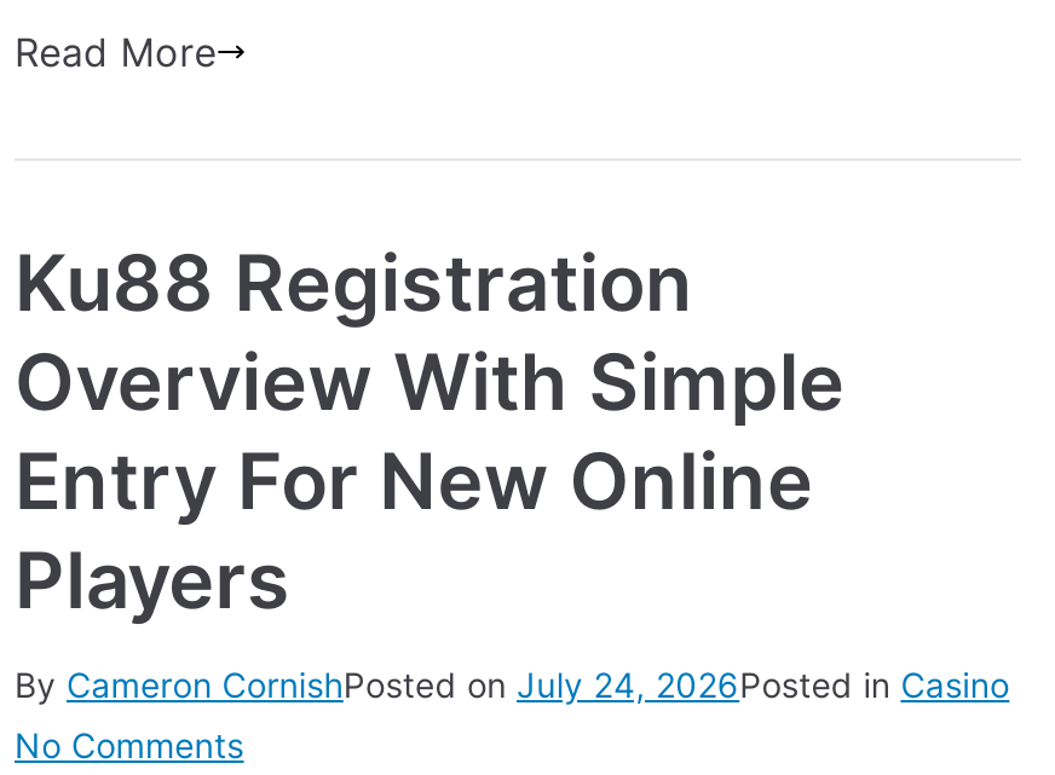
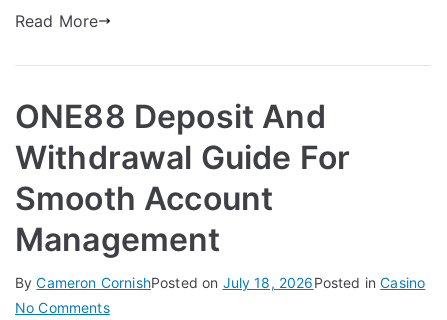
[15,236,1010,705] Ku88 Registration | Overview With Simple | Entry For New Online | Players | By Cameron CornishPosted on July 24, 2026 Posted in Casino -> [15,97,425,291] ONE88 Deposit And | Withdrawal Guide For | Smooth Account | Management | By Cameron CornishPosted on July 18, 2026 Posted in Casino

